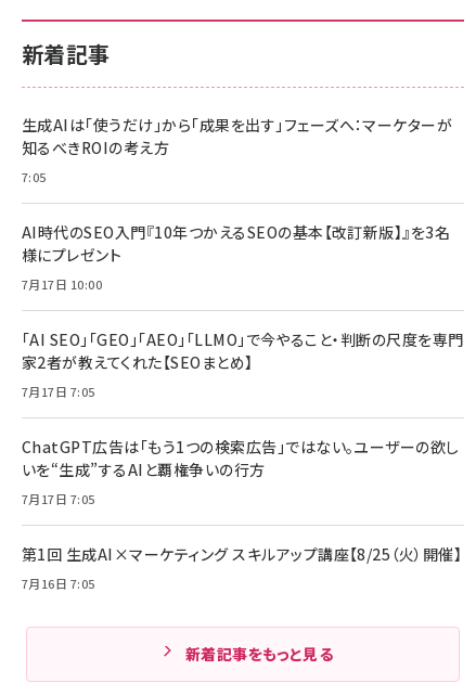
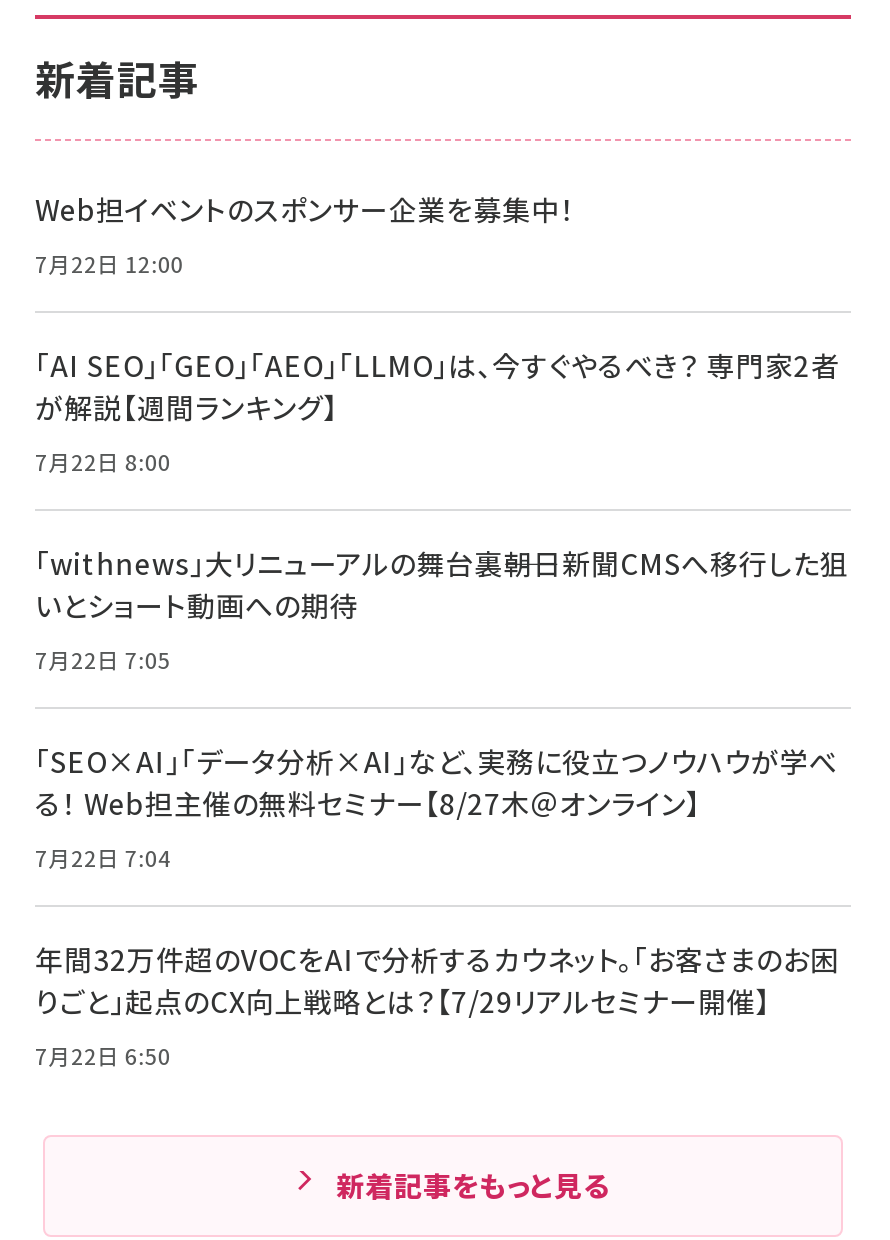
[22,113,453,185] 生成AIは「使うだけ」から「成果を出す」フェーズへ：マーケターが | 知るべきROIの考え方 | 7:05 -> [35,188,575,278] Web担イベントのスポンサー企業を募集中！ | 7月22日 12:00
[22,221,450,292] AI時代のSEO入門『10年つかえるSEOの基本【改訂新版】』を3名 | 様にプレゼント | 7月17日 10:00 -> [35,344,839,476] 「AI SEO」「GEO」「AEO」「LLMO」は、今すぐやるべき？ 専門家2者 | が解説【週間ランキング】 | 7月22日 8:00
[22,328,464,399] 「AI SEO」「GEO」「AEO」「LLMO」で今やること・判断の尺度を専門 | 家2者が教えてくれた【SEOまとめ】 | 7月17日 7:05 -> [35,542,849,674] 「withnews」大リニューアルの舞台裏――朝日新聞CMSへ移行した狙 | いとショート動画への期待 | 7月22日 7:05
[22,435,460,507] ChatGPT広告は「もう1つの検索広告」ではない。ユーザーの欲し | いを“生成”するAIと覇権争いの行方 | 7月17日 7:05 -> [35,740,838,872] 「SEO×AI」「データ分析×AI」など、実務に役立つノウハウが学べ | る！ Web担主催の無料セミナー【8/27木＠オンライン】 | 7月22日 7:04
[22,543,462,591] 第1回 生成AI×マーケティング スキルアップ講座【8/25（火）開催】 | 7月16日 7:05 -> [35,938,839,1070] 年間32万件超のVOCをAIで分析するカウネット。「お客さまのお困 | りごと」起点のCX向上戦略とは？【7/29リアルセミナー開催】 | 7月22日 6:50

